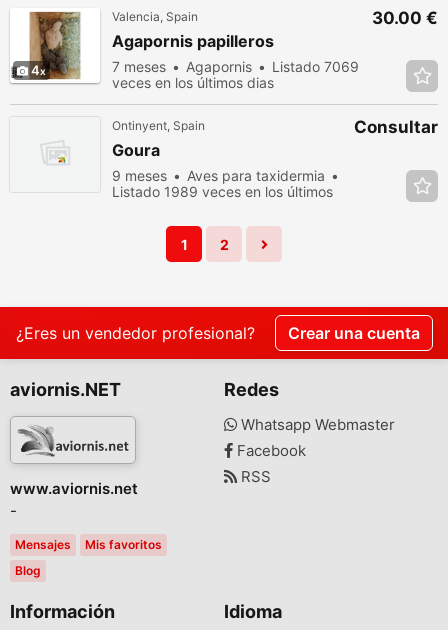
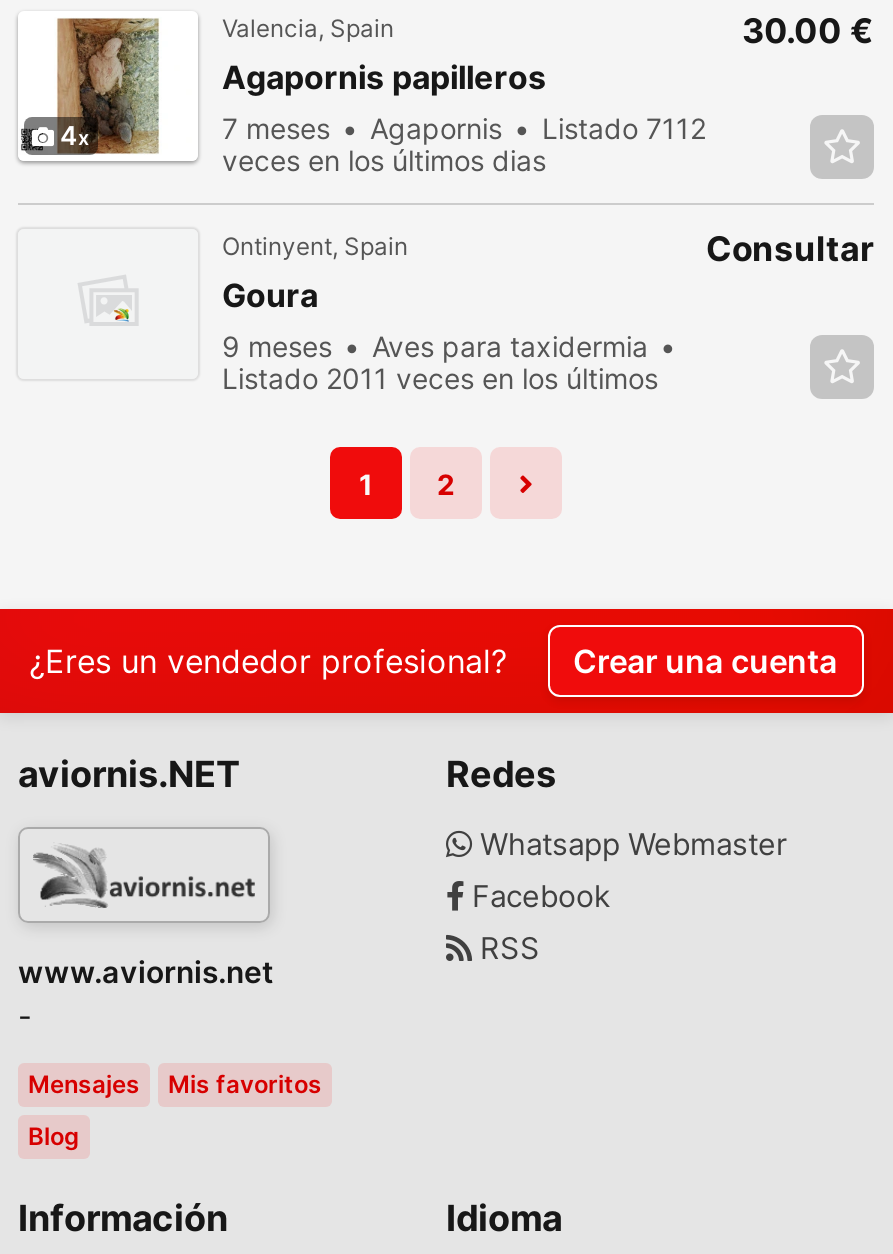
[112,57,359,74] 7 meses Agapornis Listado 7069 -> [222,110,706,144] 7 meses Agapornis Listado 7112
[112,182,333,199] Listado 1989 veces en los últimos -> [222,360,658,394] Listado 2011 veces en los últimos

